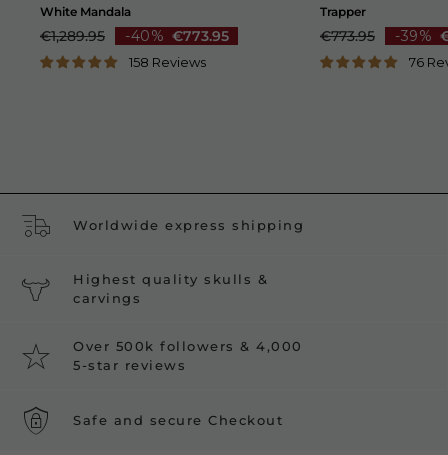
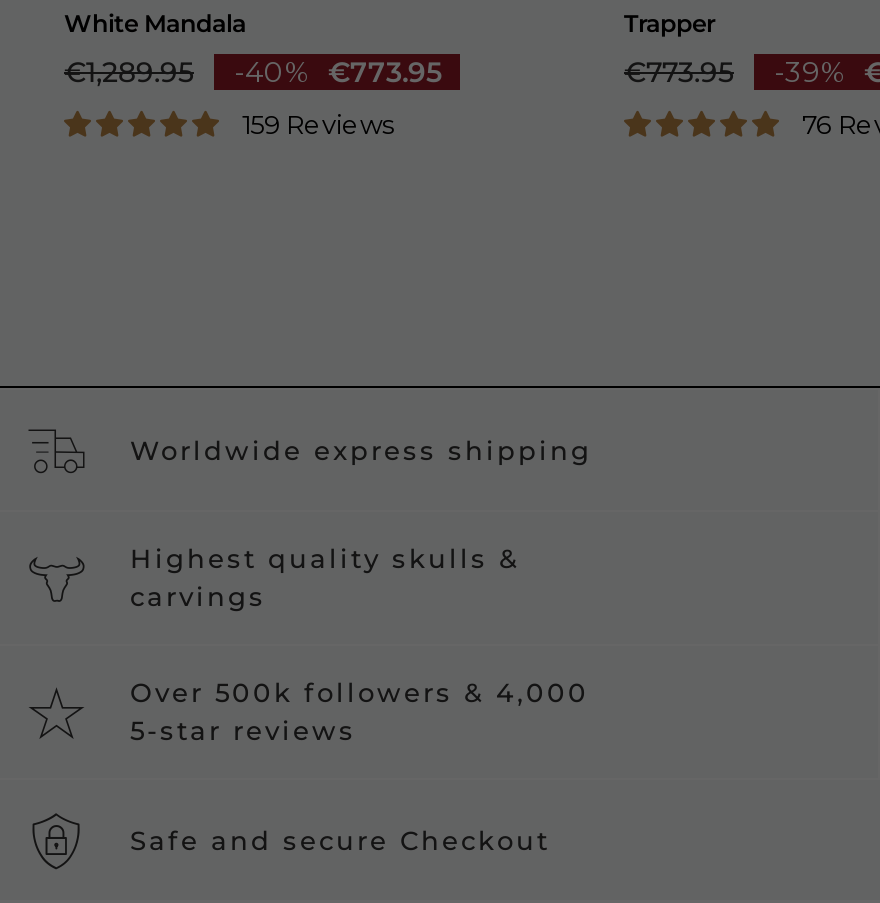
[129,54,206,70] 158 Reviews -> [242,108,394,140] 159 Reviews

